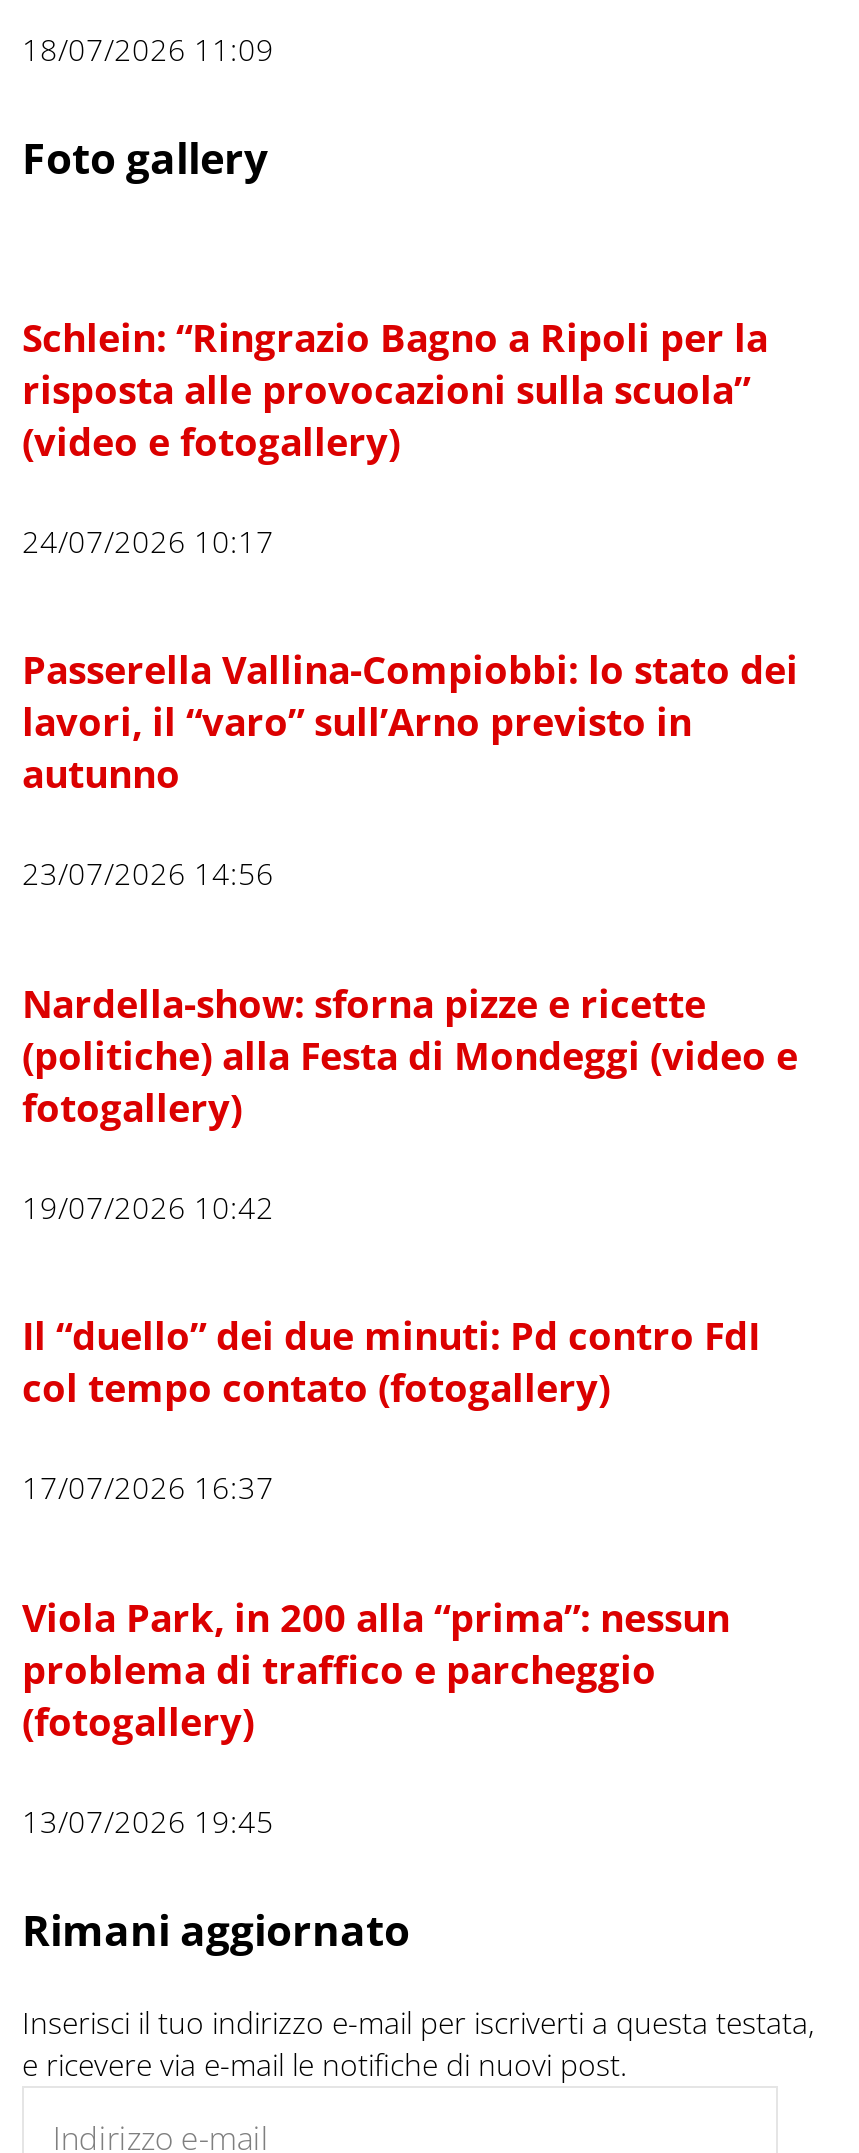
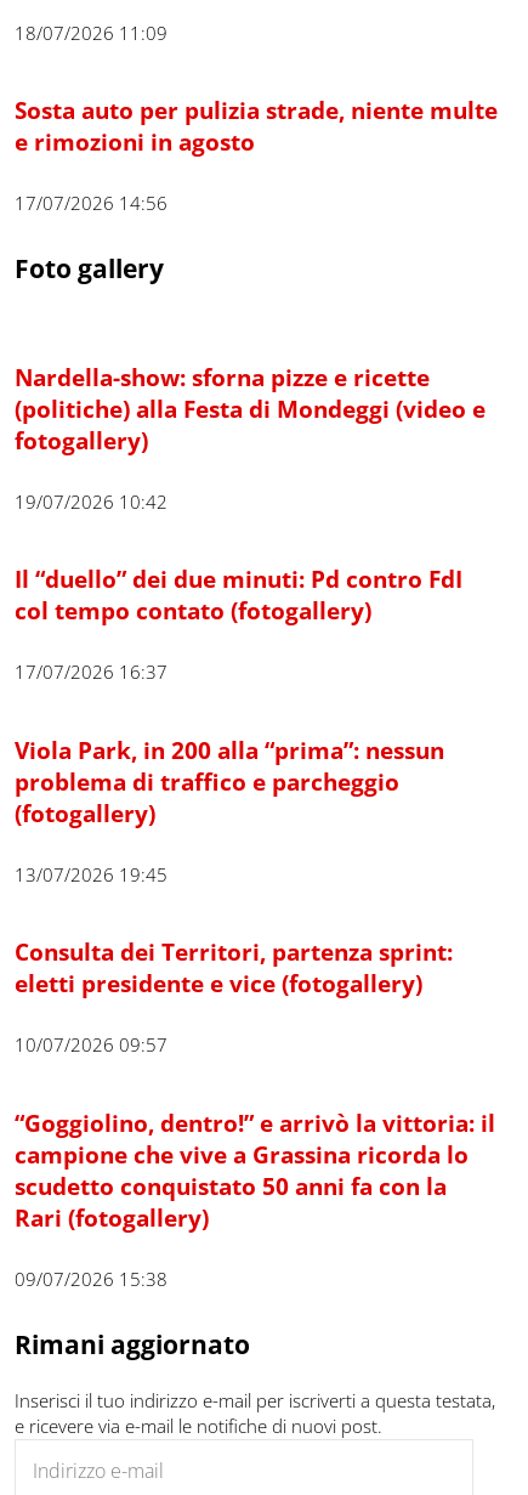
none -> [15,95,498,214] Sosta auto per pulizia strade, niente multe | e rimozioni in agosto | 17/07/2026 14:56
[22,312,798,894] Schlein: “Ringrazio Bagno a Ripoli per la | risposta alle provocazioni sulla scuola” | (video e fotogallery) | 24/07/2026 10:17 | Passerella Vallina-Compiobbi: lo stato dei | lavori, il “varo” sull’Arno previsto in | autunno | 23/07/2026 14:56 -> none
moved [22,978,798,1841] -> [15,362,486,886]: Nardella-show: sforna pizze e ricette | (politiche) alla Festa di Mondeggi (video e | fotogallery) | ... | (fotogallery) | 13/07/2026 19:45
none -> [15,937,495,1290] Consulta dei Territori, partenza sprint: | eletti presidente e vice (fotogallery) | 10/07/2026 09:57 | “Goggiolino, dentro!” e arrivò la vittoria: il | campione che vive a Grassina ricorda lo | scudetto conquistato 50 anni fa con la | Rari (fotogallery) | 09/07/2026 15:38

